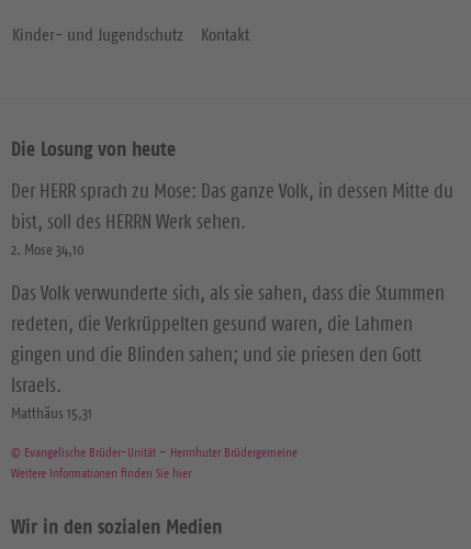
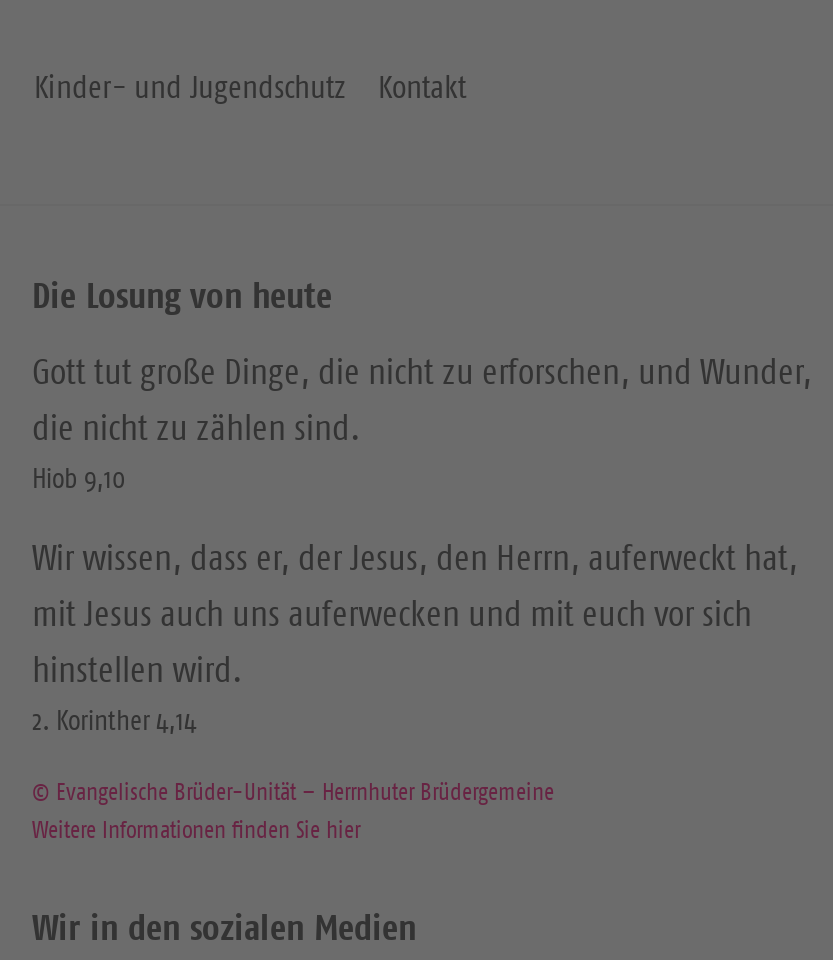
[11,179,453,259] Der HERR sprach zu Mose: Das ganze Volk, in dessen Mitte du | bist, soll des HERRN Werk sehen. | 2. Mose 34,10 -> [32,350,812,496] Gott tut große Dinge, die nicht zu erforschen, und Wunder, | die nicht zu zählen sind. | Hiob 9,10
[11,281,445,423] Das Volk verwunderte sich, als sie sahen, dass die Stummen | redeten, die Verkrüppelten gesund waren, die Lahmen | gingen und die Blinden sahen; und sie priesen den Gott | Israels. | Matthäus 15,31 -> [32,536,798,738] Wir wissen, dass er, der Jesus, den Herrn, auferweckt hat, | mit Jesus auch uns auferwecken und mit euch vor sich | hinstellen wird. | 2. Korinther 4,14

